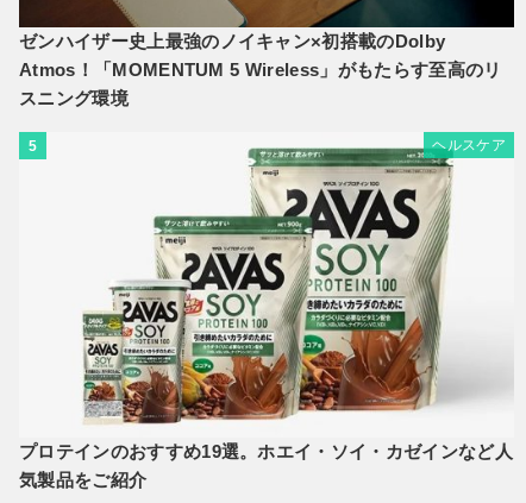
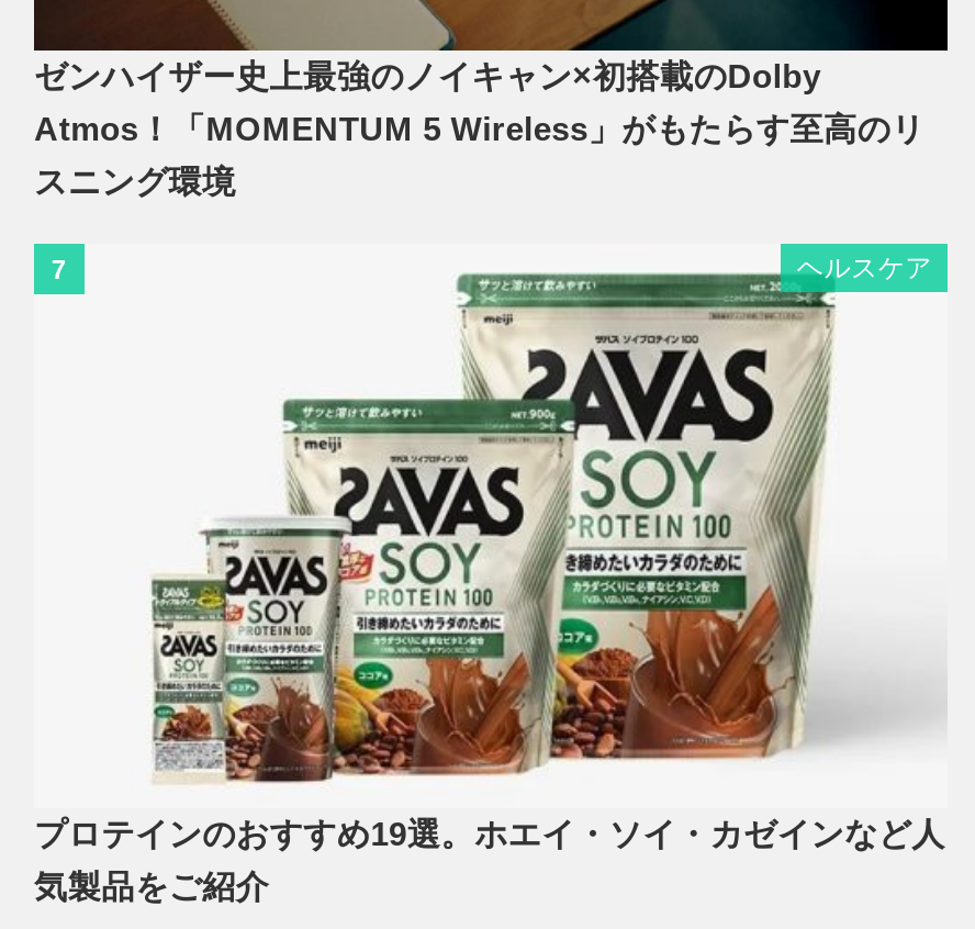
[28,138,37,154] 5 -> [51,255,67,285] 7

